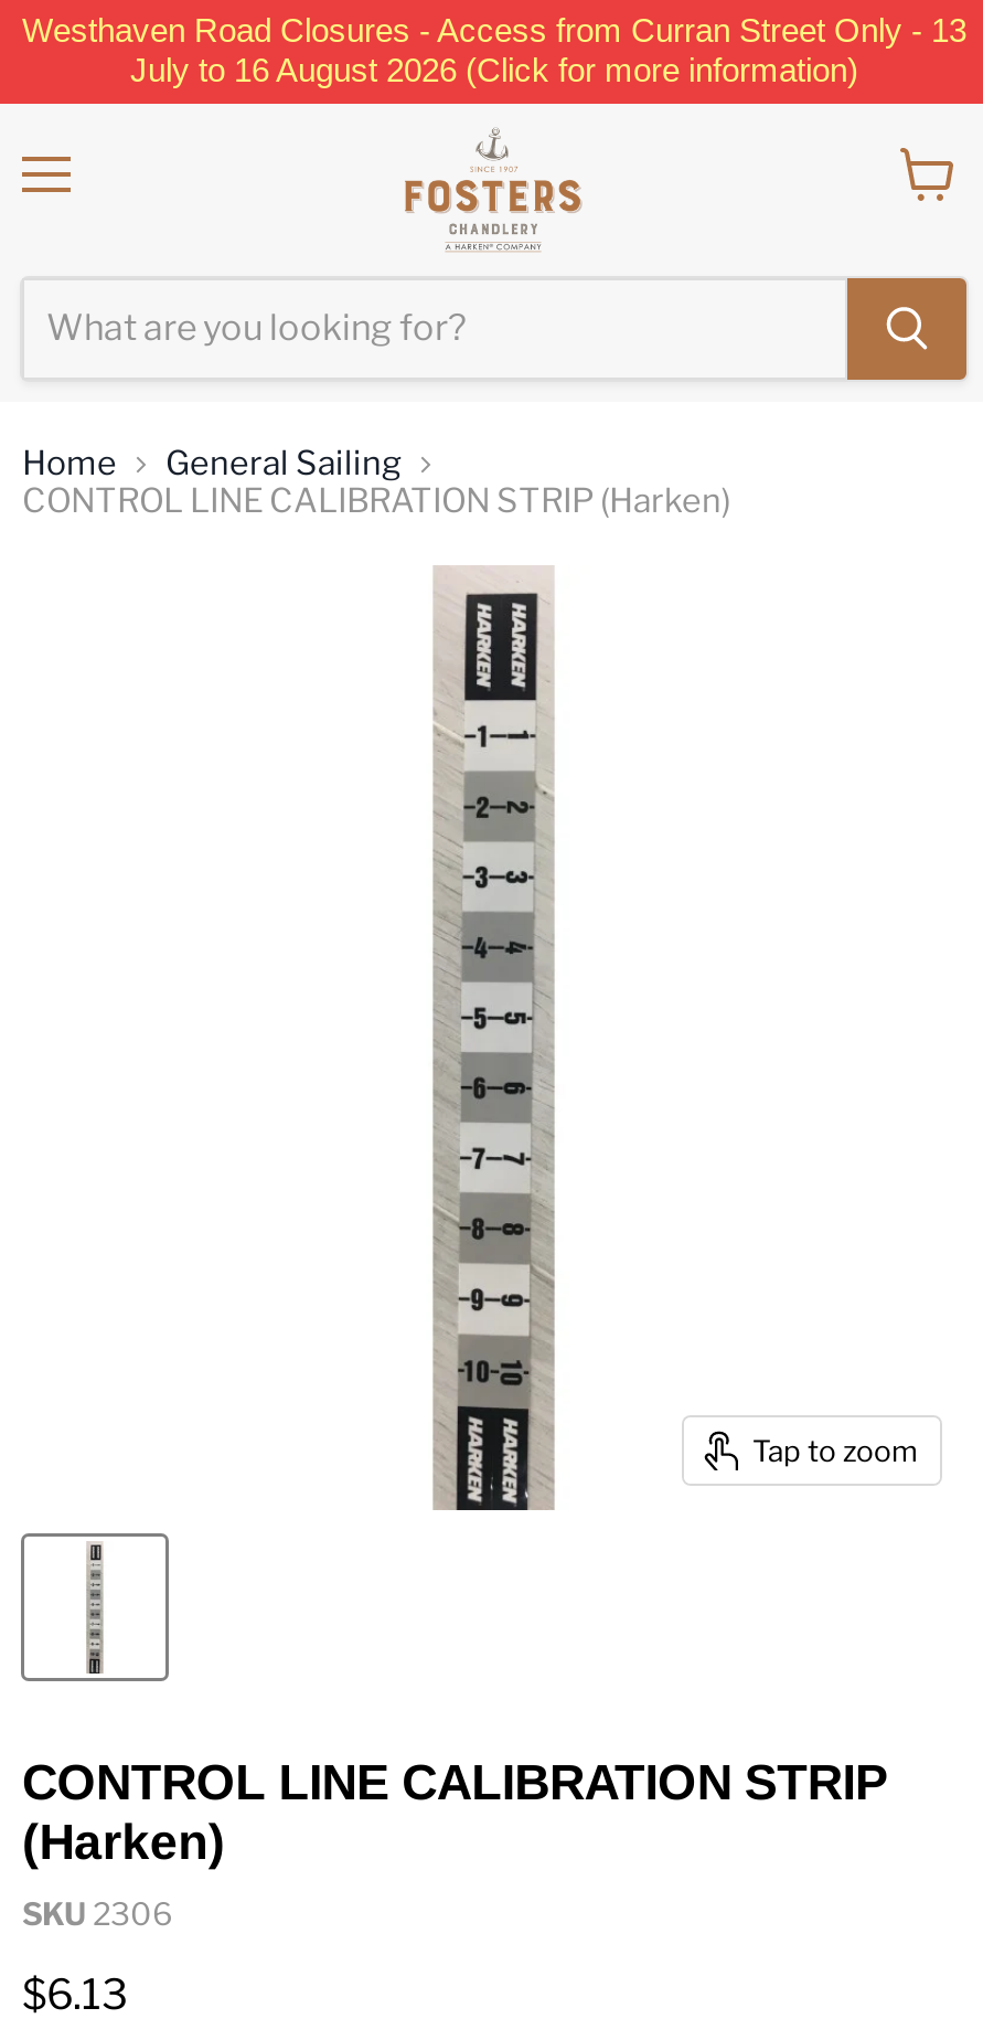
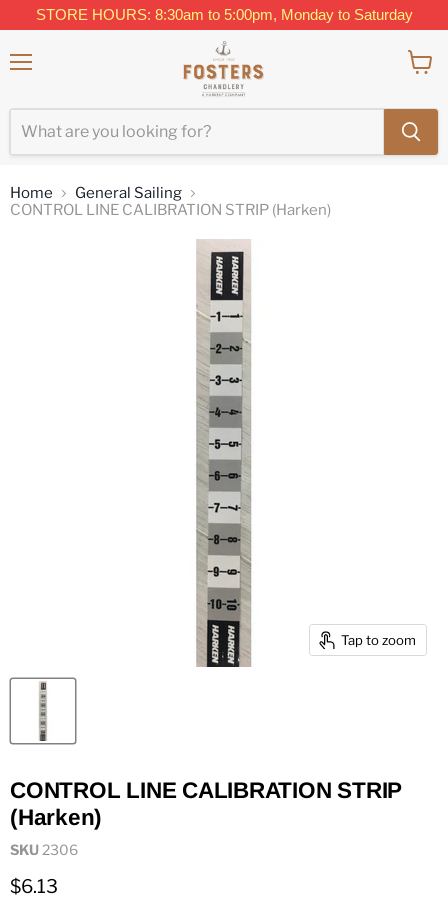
[22,11,966,88] Westhaven Road Closures - Access from Curran Street Only - 13 | July to 16 August 2026 (Click for more information) -> [35,6,412,23] STORE HOURS: 8:30am to 5:00pm, Monday to Saturday

